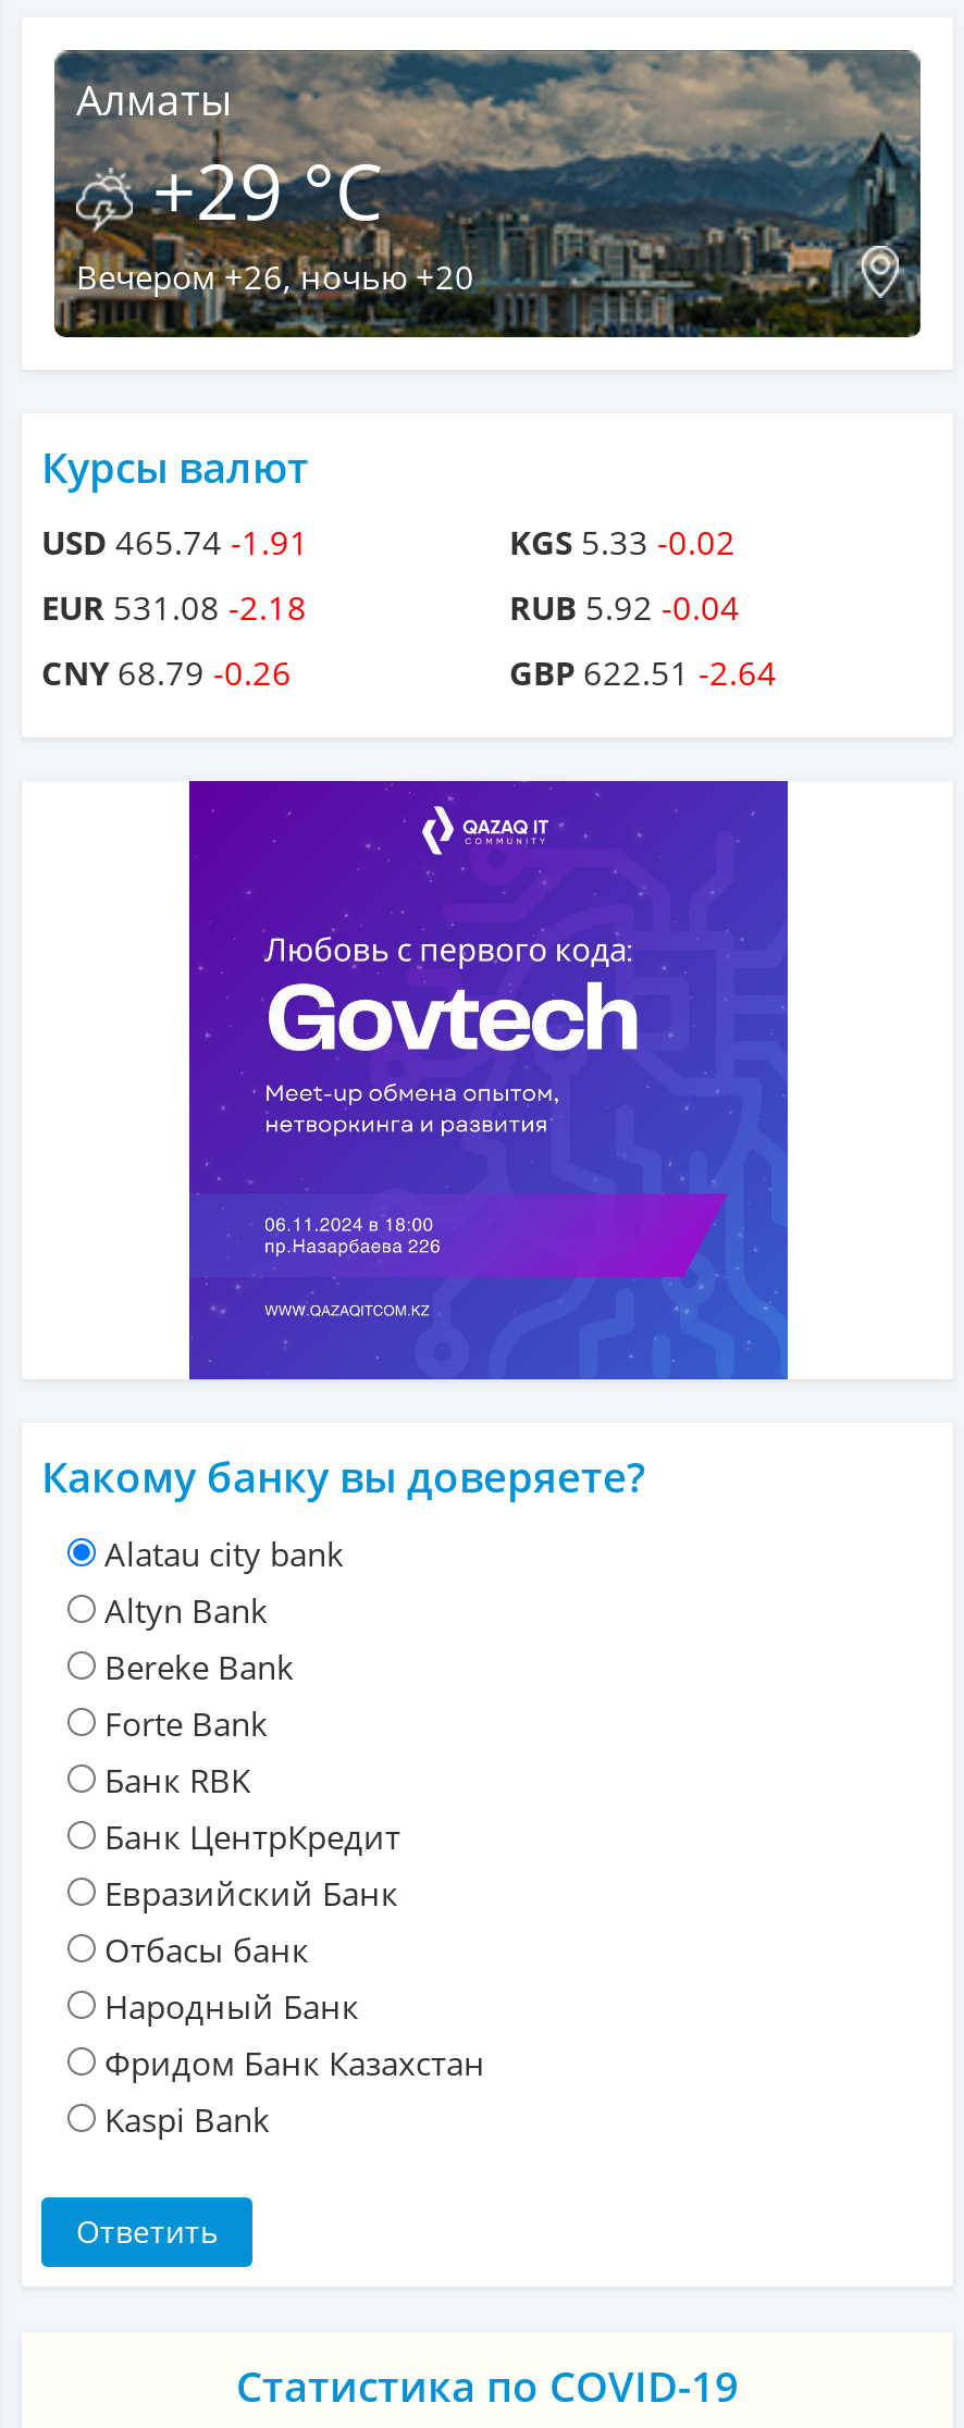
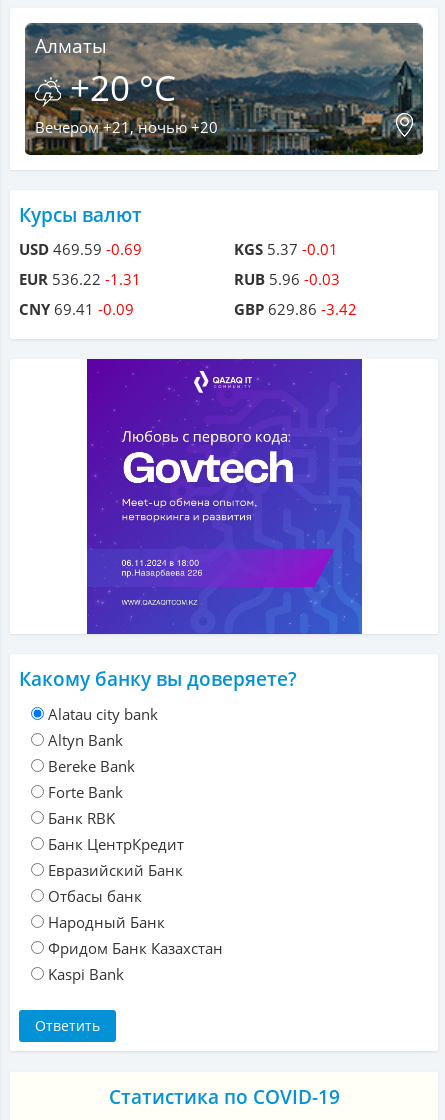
[133,139,383,242] +29 °C -> [61,64,176,111] +20 °C
[76,254,474,297] Вечером +26, ночью +20 -> [35,117,218,137] Вечером +21, ночью +20
[41,520,309,564] USD 465.74 -1.91 -> [19,239,142,259] USD 469.59 -0.69
[509,520,736,564] KGS 5.33 -0.02 -> [234,239,338,259] KGS 5.37 -0.01
[41,585,307,629] EUR 531.08 -2.18 -> [19,269,141,289] EUR 536.22 -1.31
[509,585,740,629] RUB 5.92 -0.04 -> [234,269,340,289] RUB 5.96 -0.03
[41,651,292,694] CNY 68.79 -0.26 -> [19,299,134,319] CNY 69.41 -0.09
[509,651,777,694] GBP 622.51 -2.64 -> [234,299,357,319] GBP 629.86 -3.42

